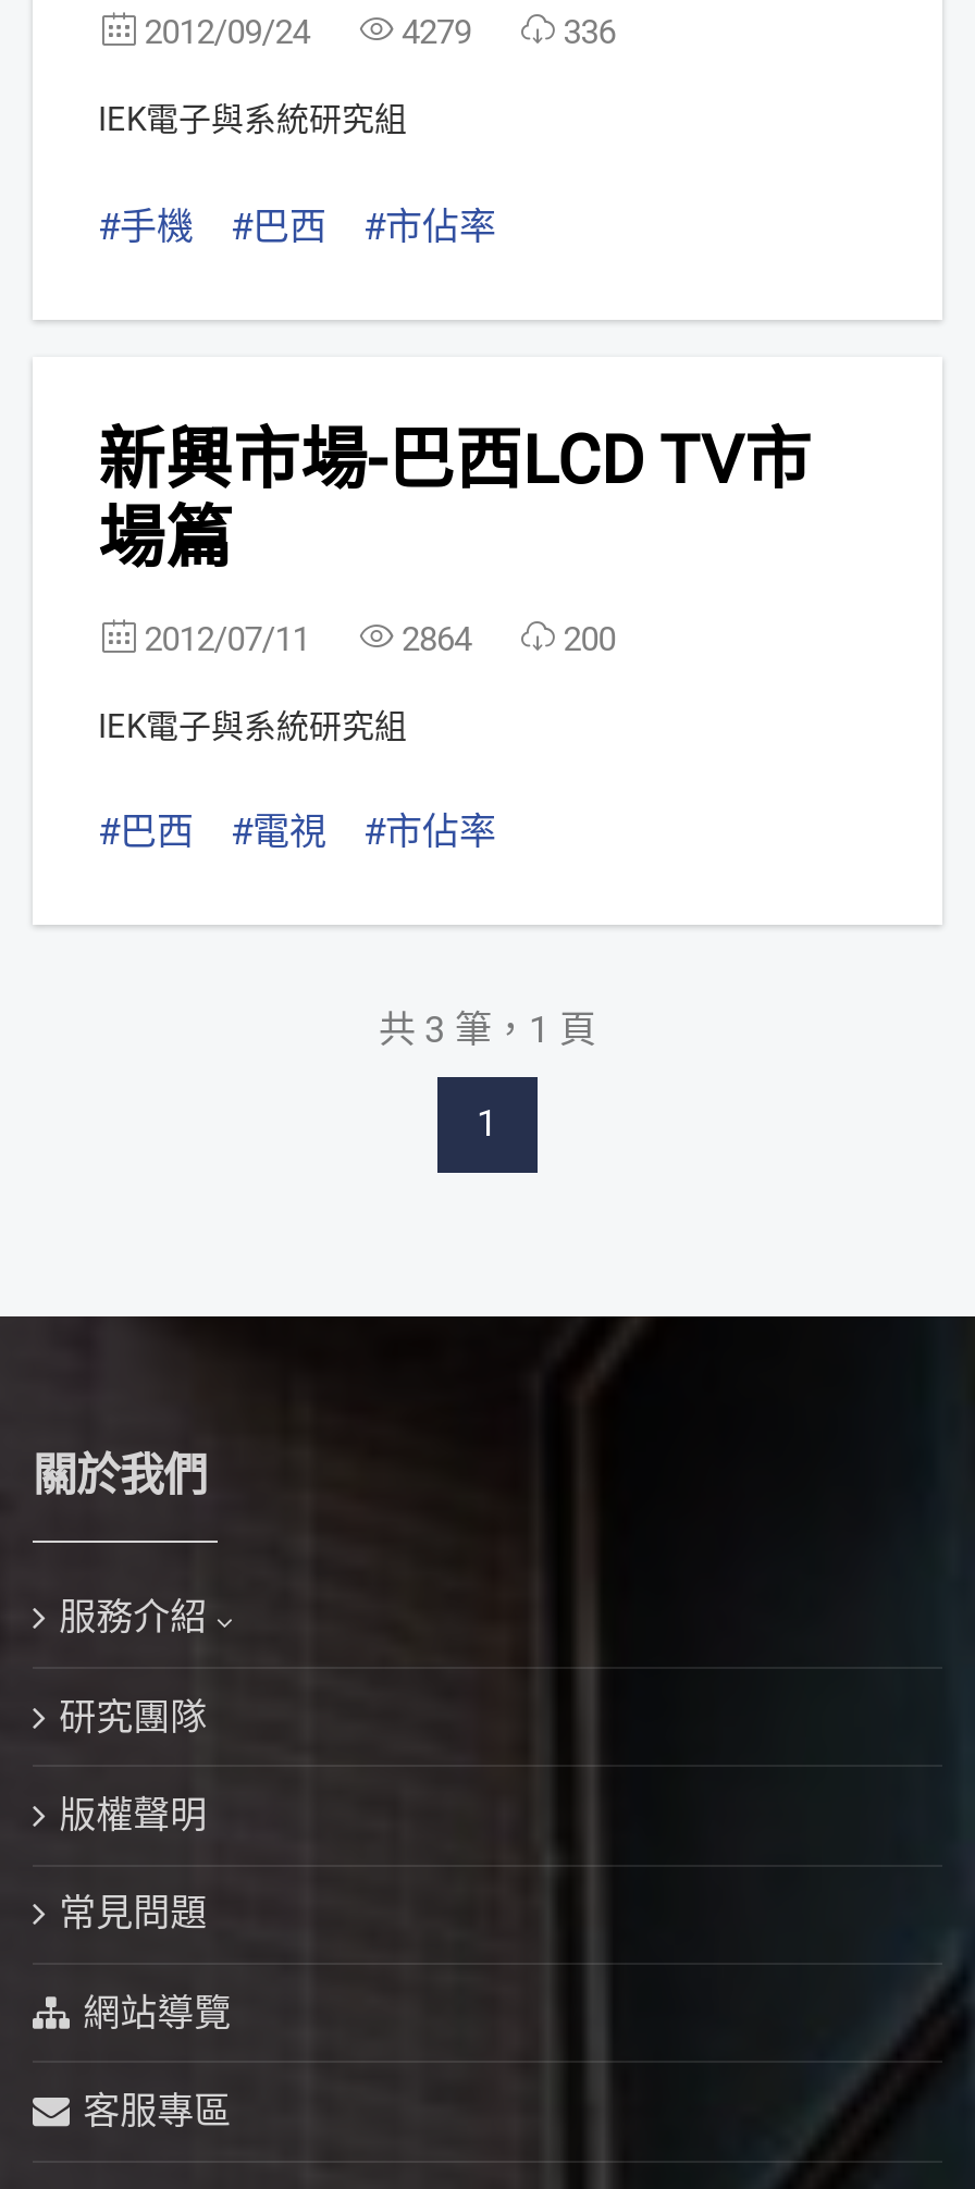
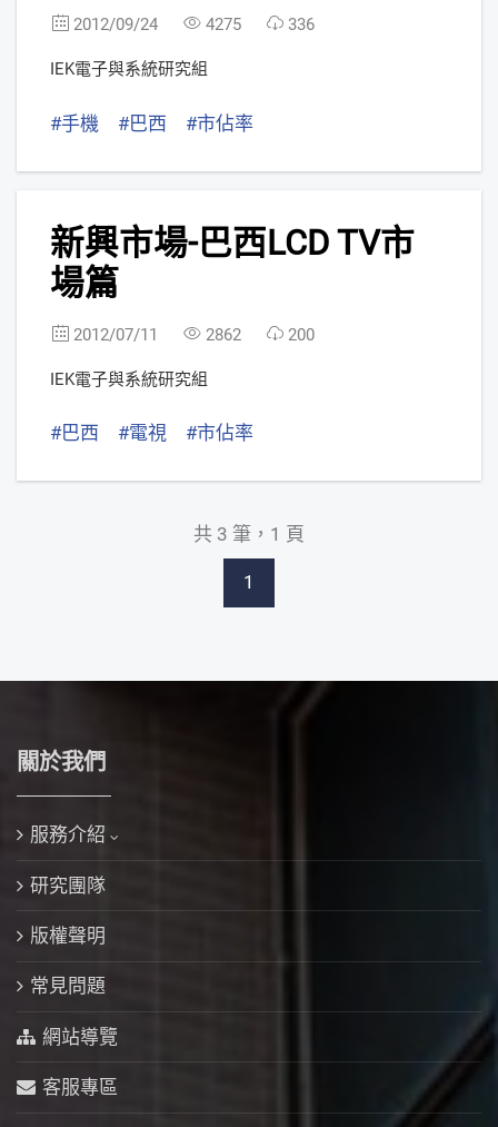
[402,13,471,52] 4279 -> [205,14,241,34] 4275
[402,619,471,658] 2864 -> [205,324,241,344] 2862

